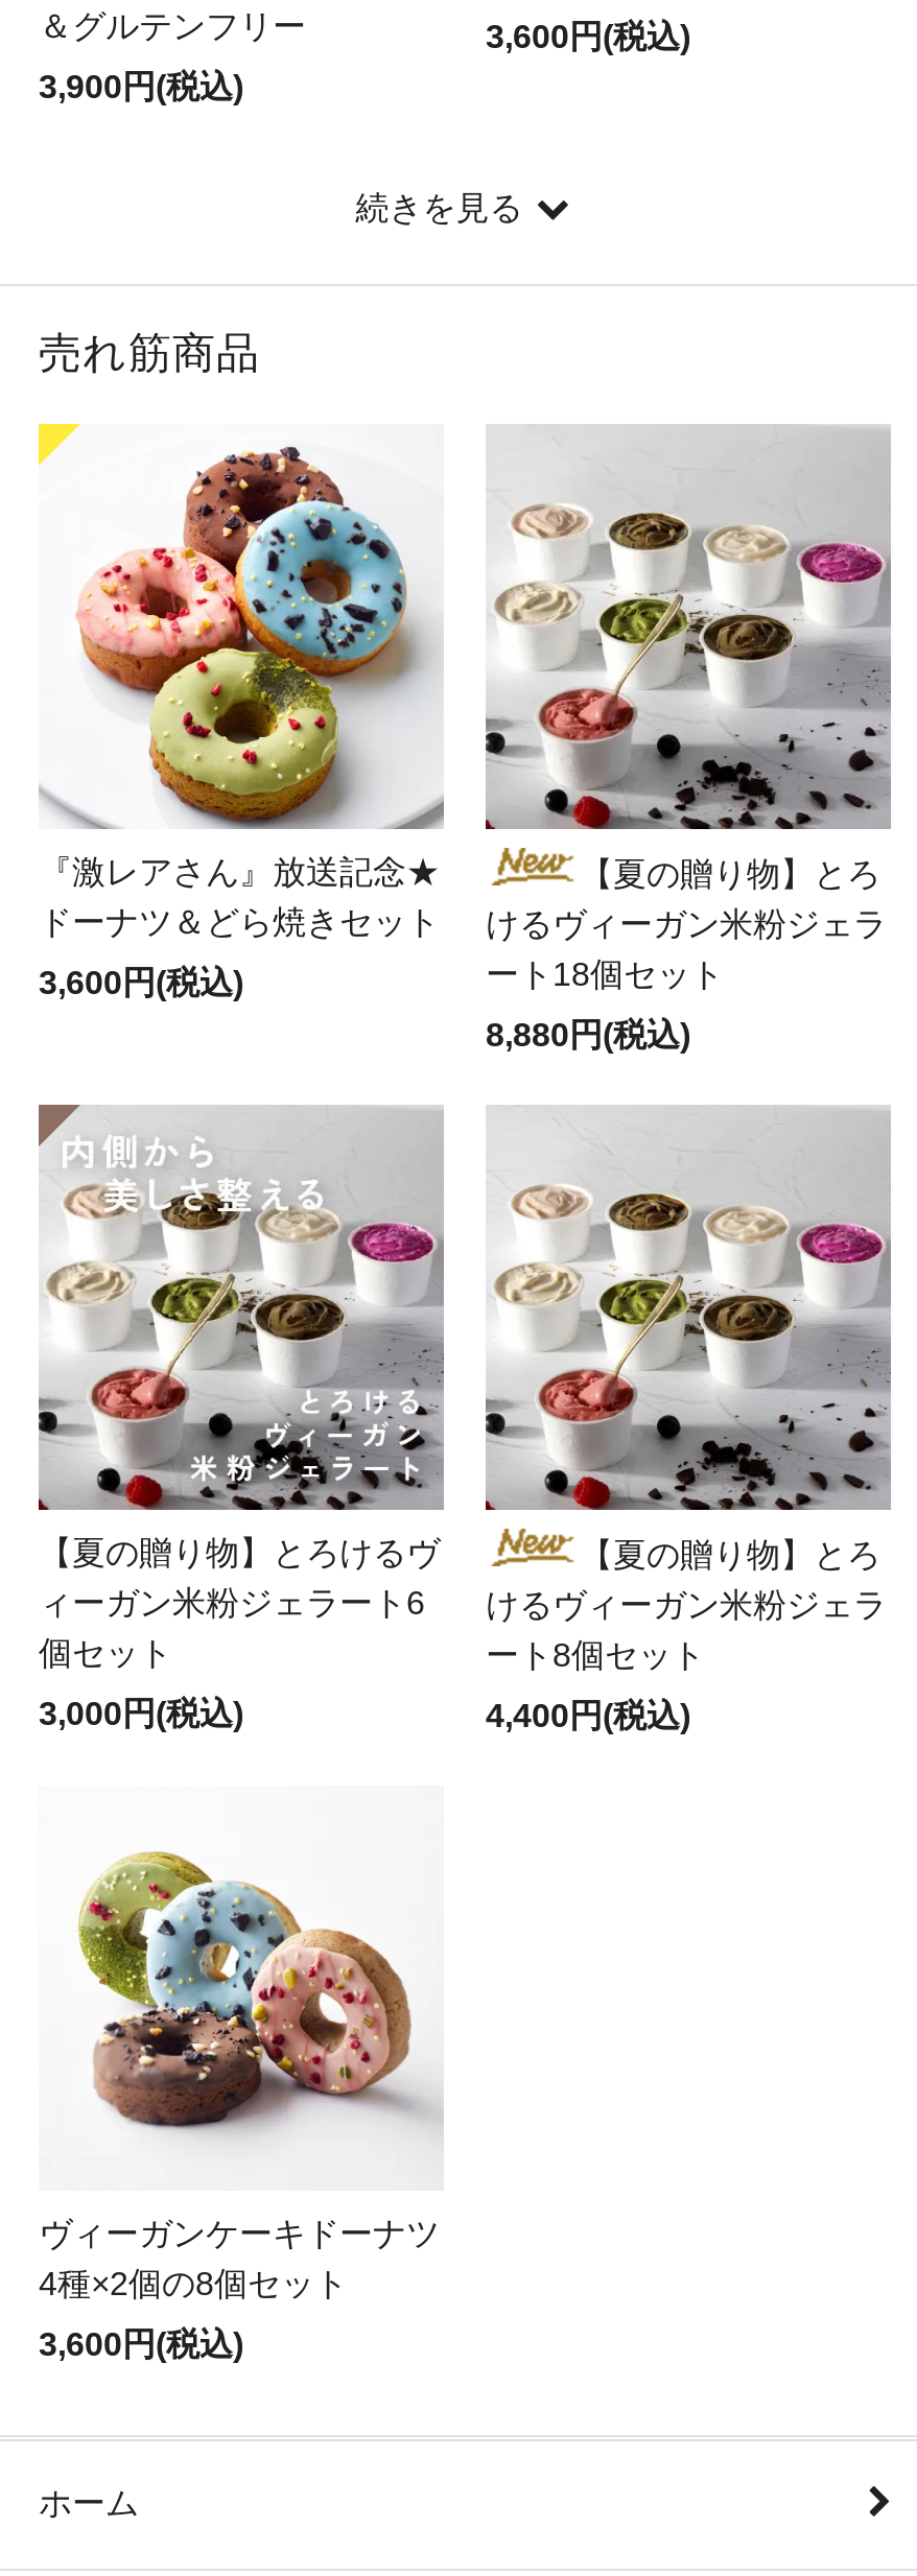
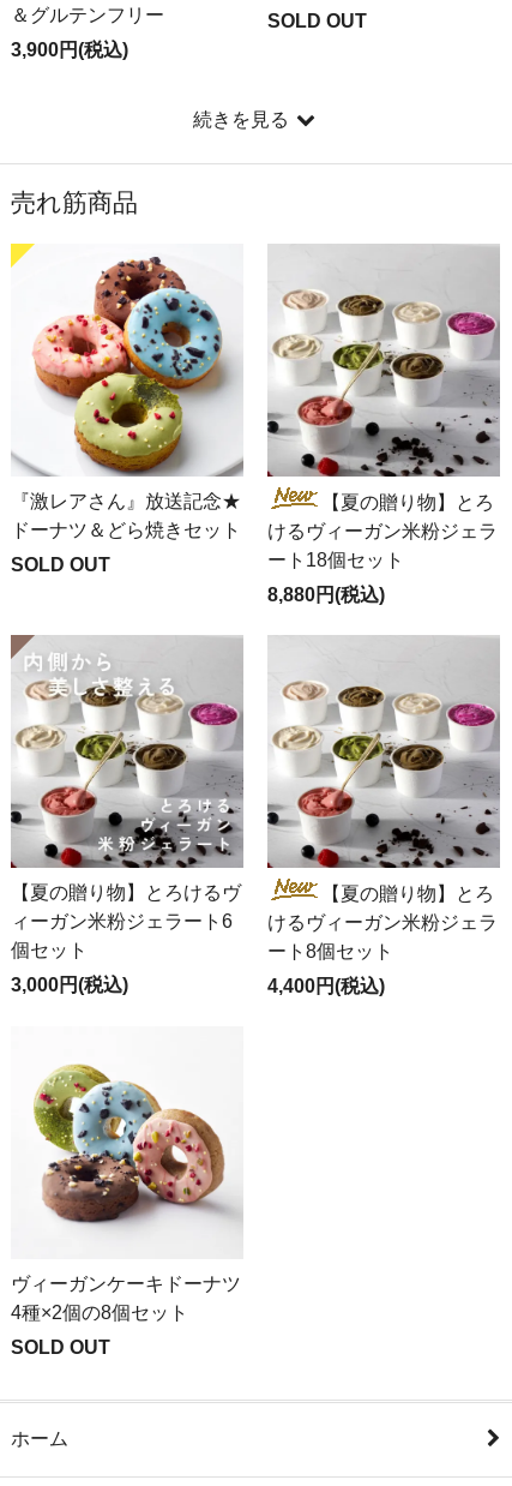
[486,19,690,54] 3,600円(税込) -> [267,11,367,31] SOLD OUT
[39,965,243,1000] 3,600円(税込) -> [11,555,110,575] SOLD OUT
[39,2326,243,2362] 3,600円(税込) -> [11,1337,110,1358] SOLD OUT

